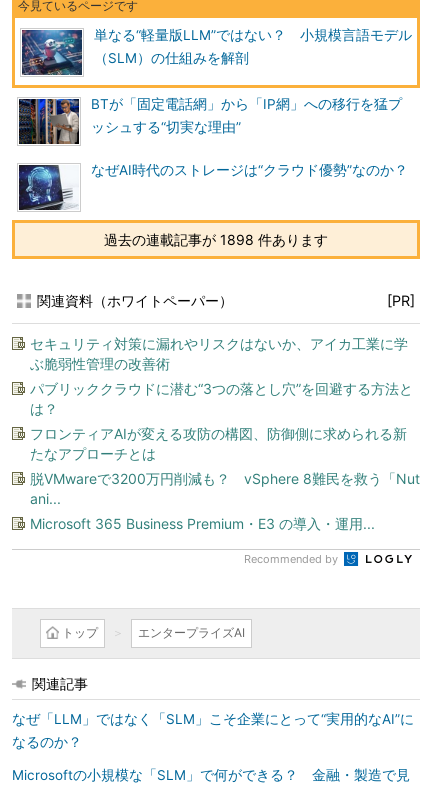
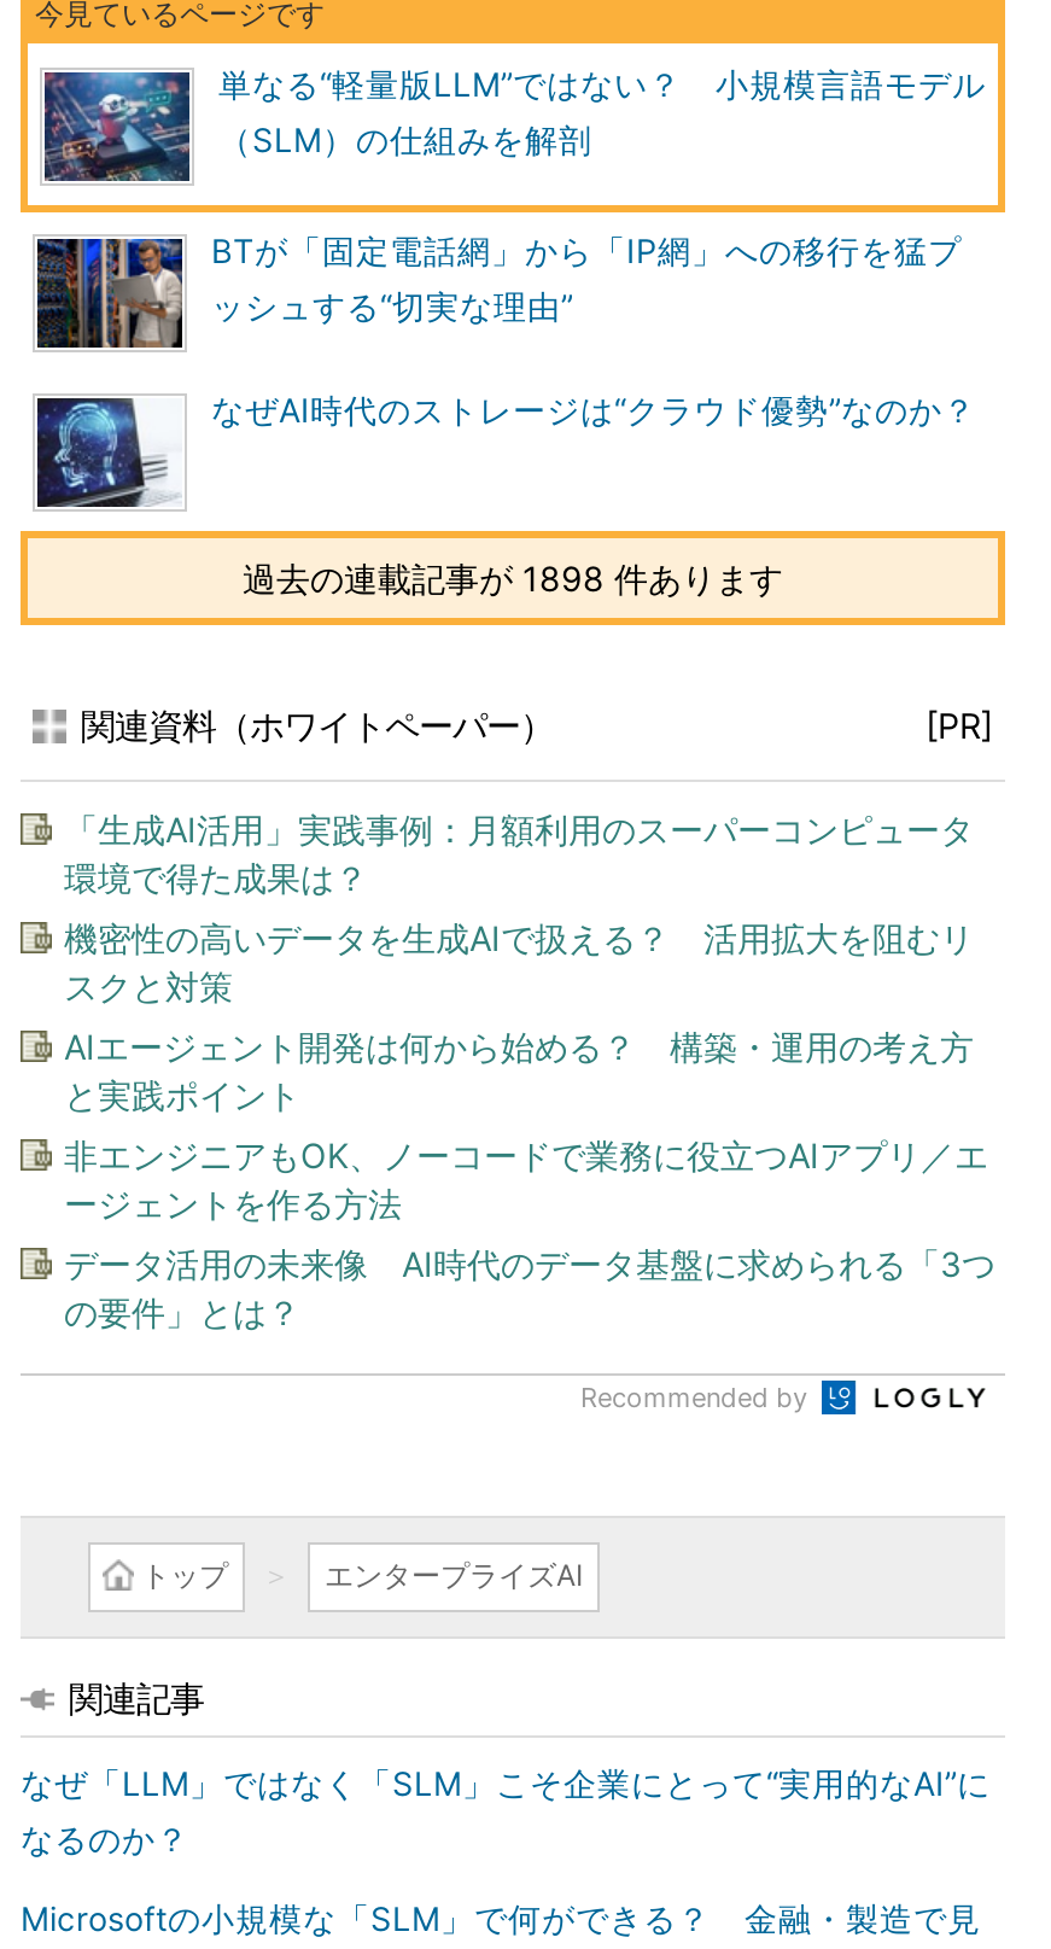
[30,335,408,372] セキュリティ対策に漏れやリスクはないか、アイカ工業に学 | ぶ脆弱性管理の改善術 -> [64,809,974,898] 「生成AI活用」実践事例：月額利用のスーパーコンピュータ | 環境で得た成果は？
[30,380,413,417] パブリッククラウドに潜む“3つの落とし穴”を回避する方法と | は？ -> [64,917,974,1006] 機密性の高いデータを生成AIで扱える？ 活用拡大を阻むリ | スクと対策
[30,425,407,462] フロンティアAIが変える攻防の構図、防御側に求められる新 | たなアプローチとは -> [64,1026,974,1115] AIエージェント開発は何から始める？ 構築・運用の考え方 | と実践ポイント
[30,470,420,507] 脱VMwareで3200万円削減も？ vSphere 8難民を救う「Nut | ani... -> [64,1134,988,1224] 非エンジニアもOK、ノーコードで業務に役立つAIアプリ／エ | ージェントを作る方法
[30,515,375,532] Microsoft 365 Business Premium・E3 の導入・運用... -> [64,1243,995,1332] データ活用の未来像 AI時代のデータ基盤に求められる「3つ | の要件」とは？

